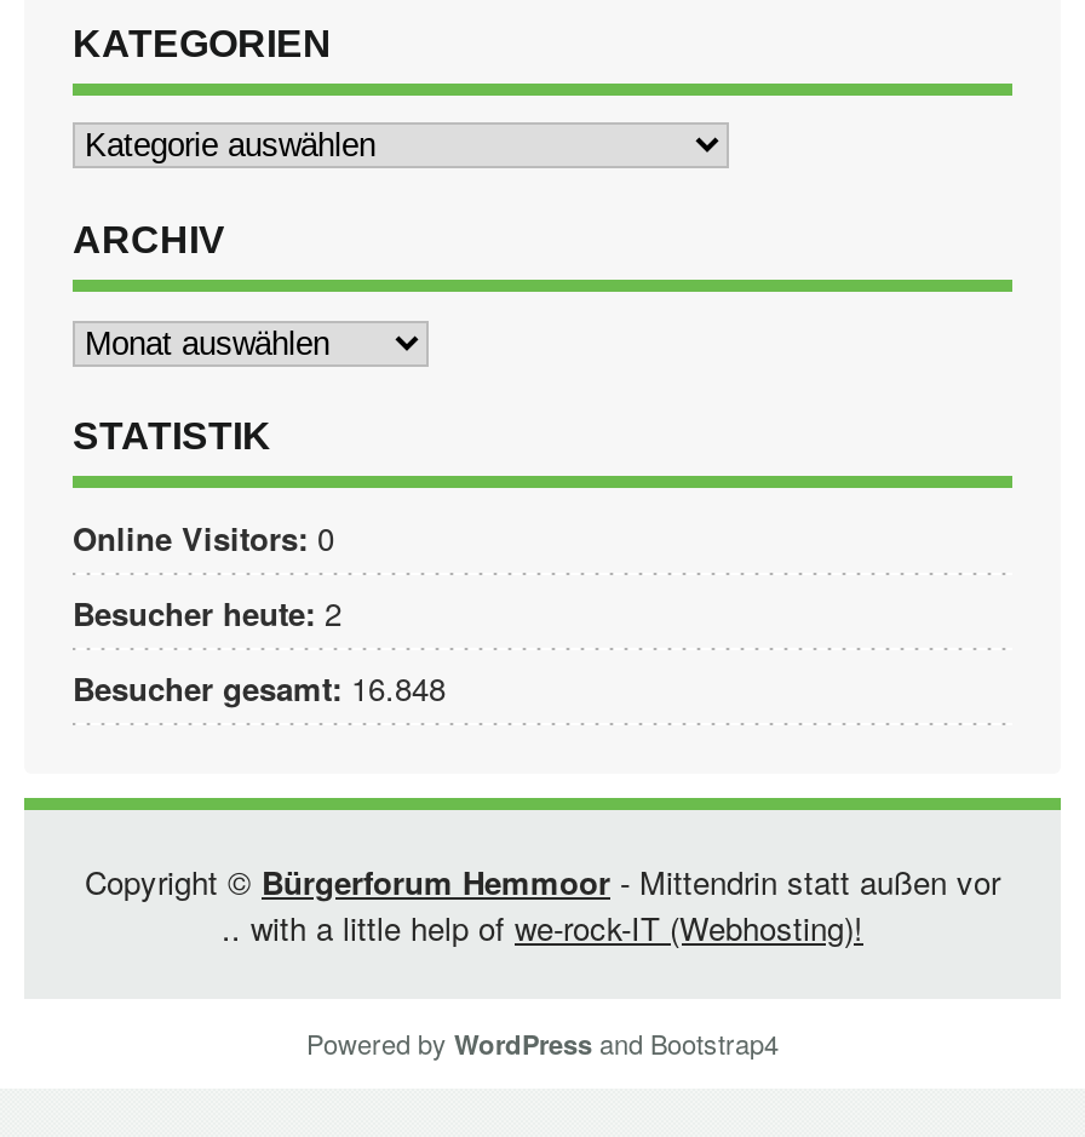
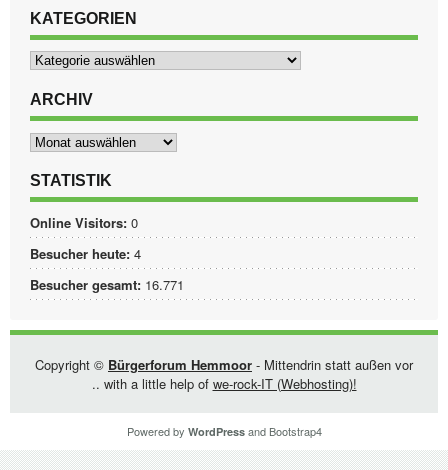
[73,590,341,636] Besucher heute: 2 -> [30,244,141,263] Besucher heute: 4
[73,665,446,711] Besucher gesamt: 16.848 -> [30,275,184,294] Besucher gesamt: 16.771

